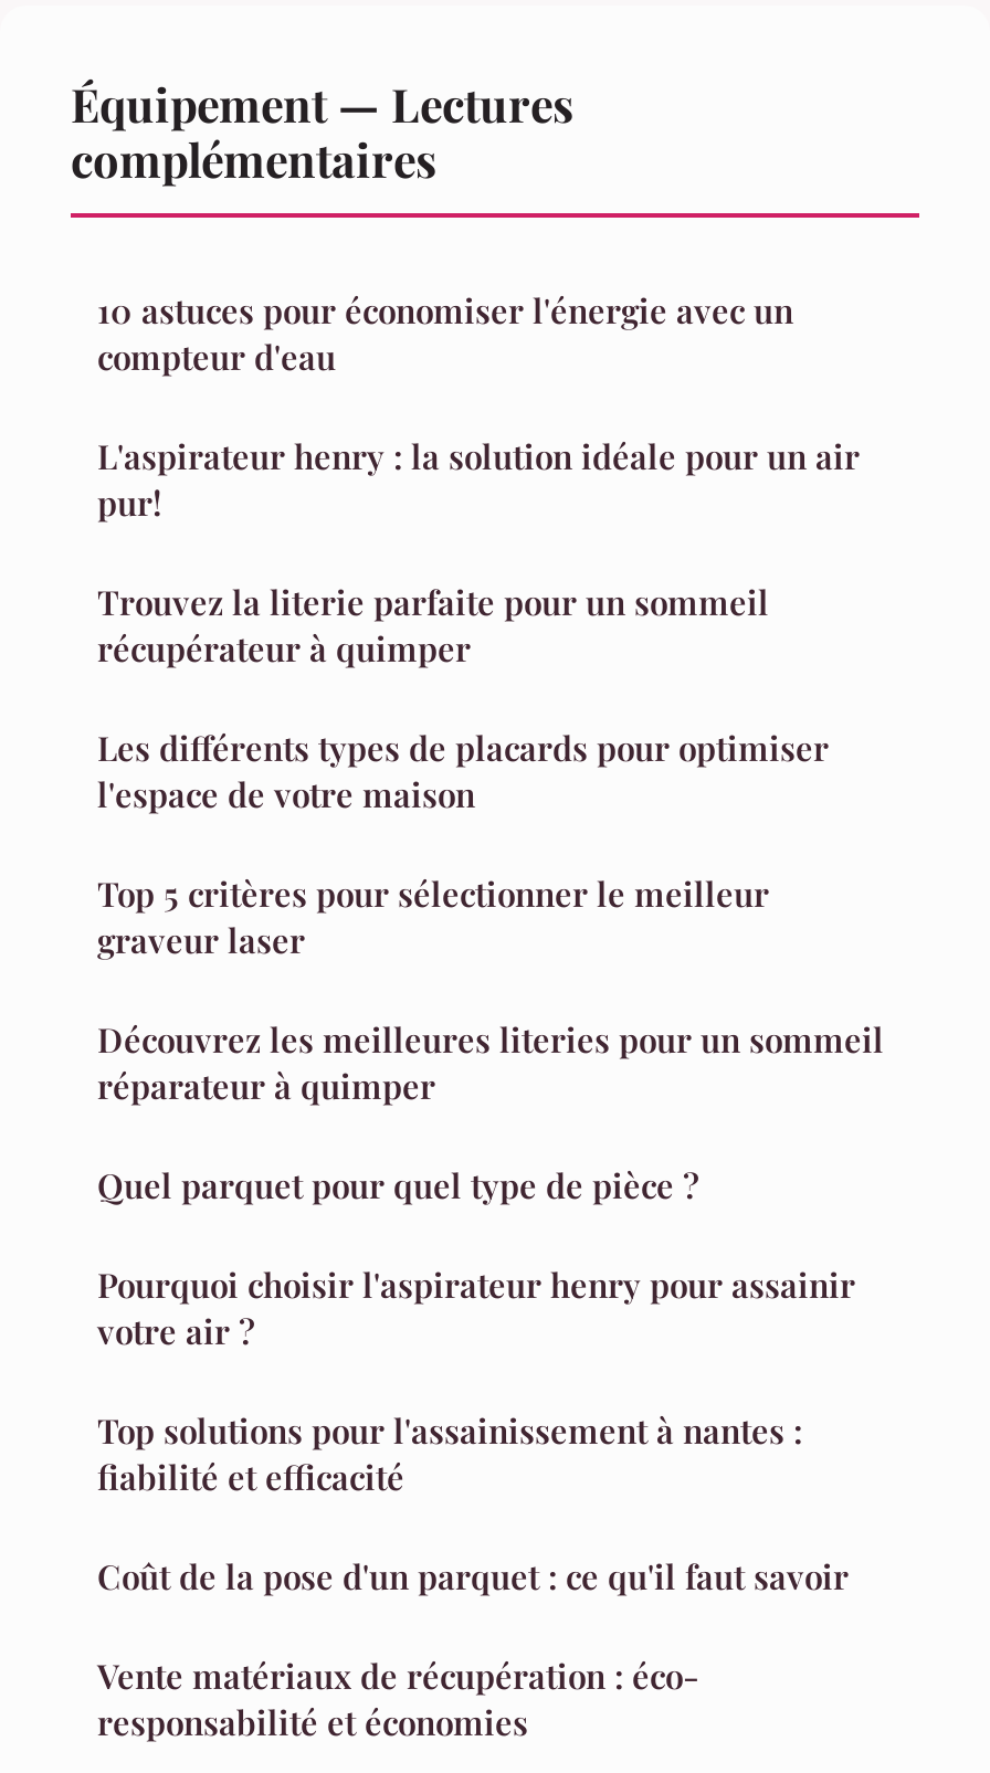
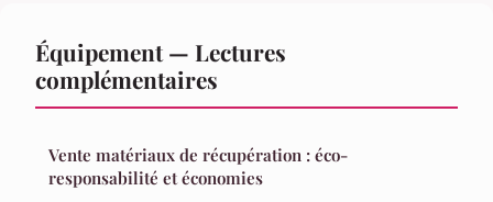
[97,289,884,1599] 10 astuces pour économiser l'énergie avec un | compteur d'eau | L'aspirateur henry : la solution idéale pour un air | pur! | Trouvez la literie parfaite pour un sommeil | récupérateur à quimper | Les différents types de placards pour optimiser | l'espace de votre maison | Top 5 critères pour sélectionner le meilleur | graveur laser | Découvrez les meilleures literies pour un sommeil | réparateur à quimper | Quel parquet pour quel type de pièce ? | Pourquoi choisir l'aspirateur henry pour assainir | votre air ? | Top solutions pour l'assainissement à nantes : | fiabilité et efficacité | Coût de la pose d'un parquet : ce qu'il faut savoir -> none

